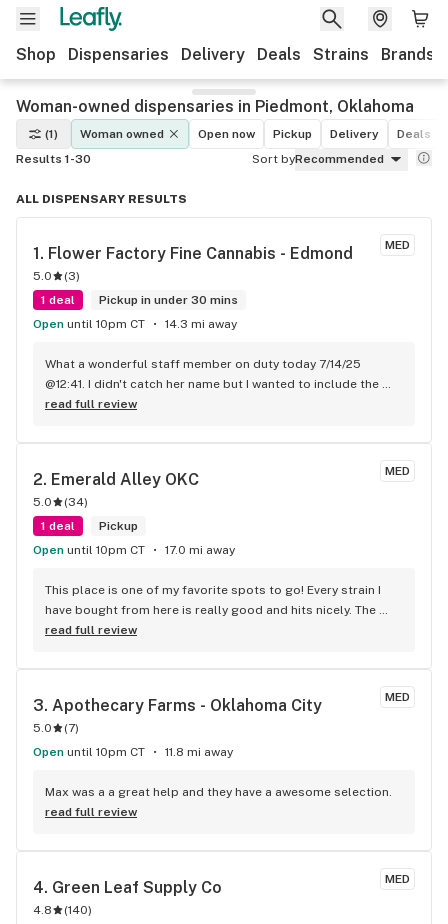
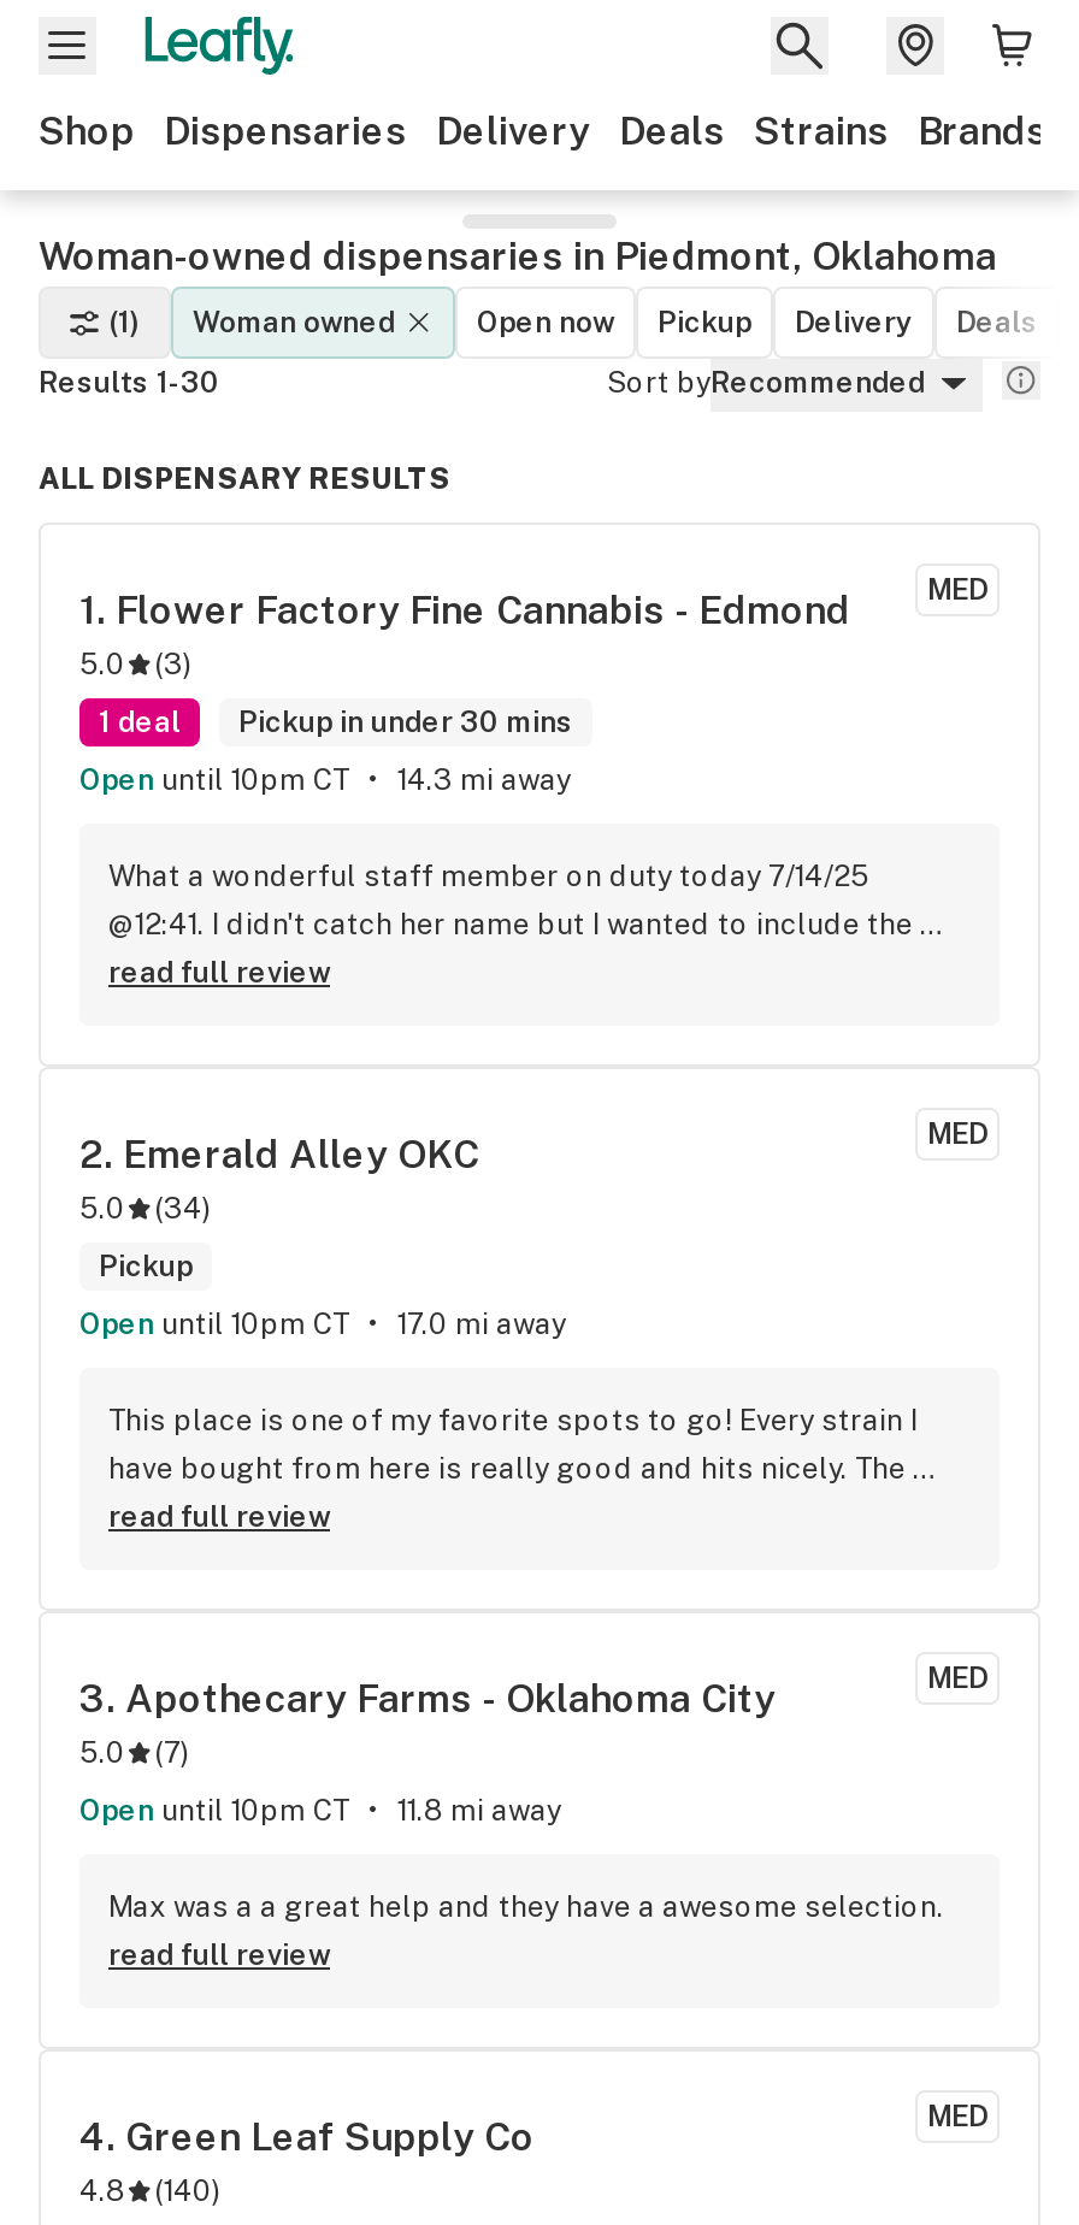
[41,519,75,533] 1 deal -> none

